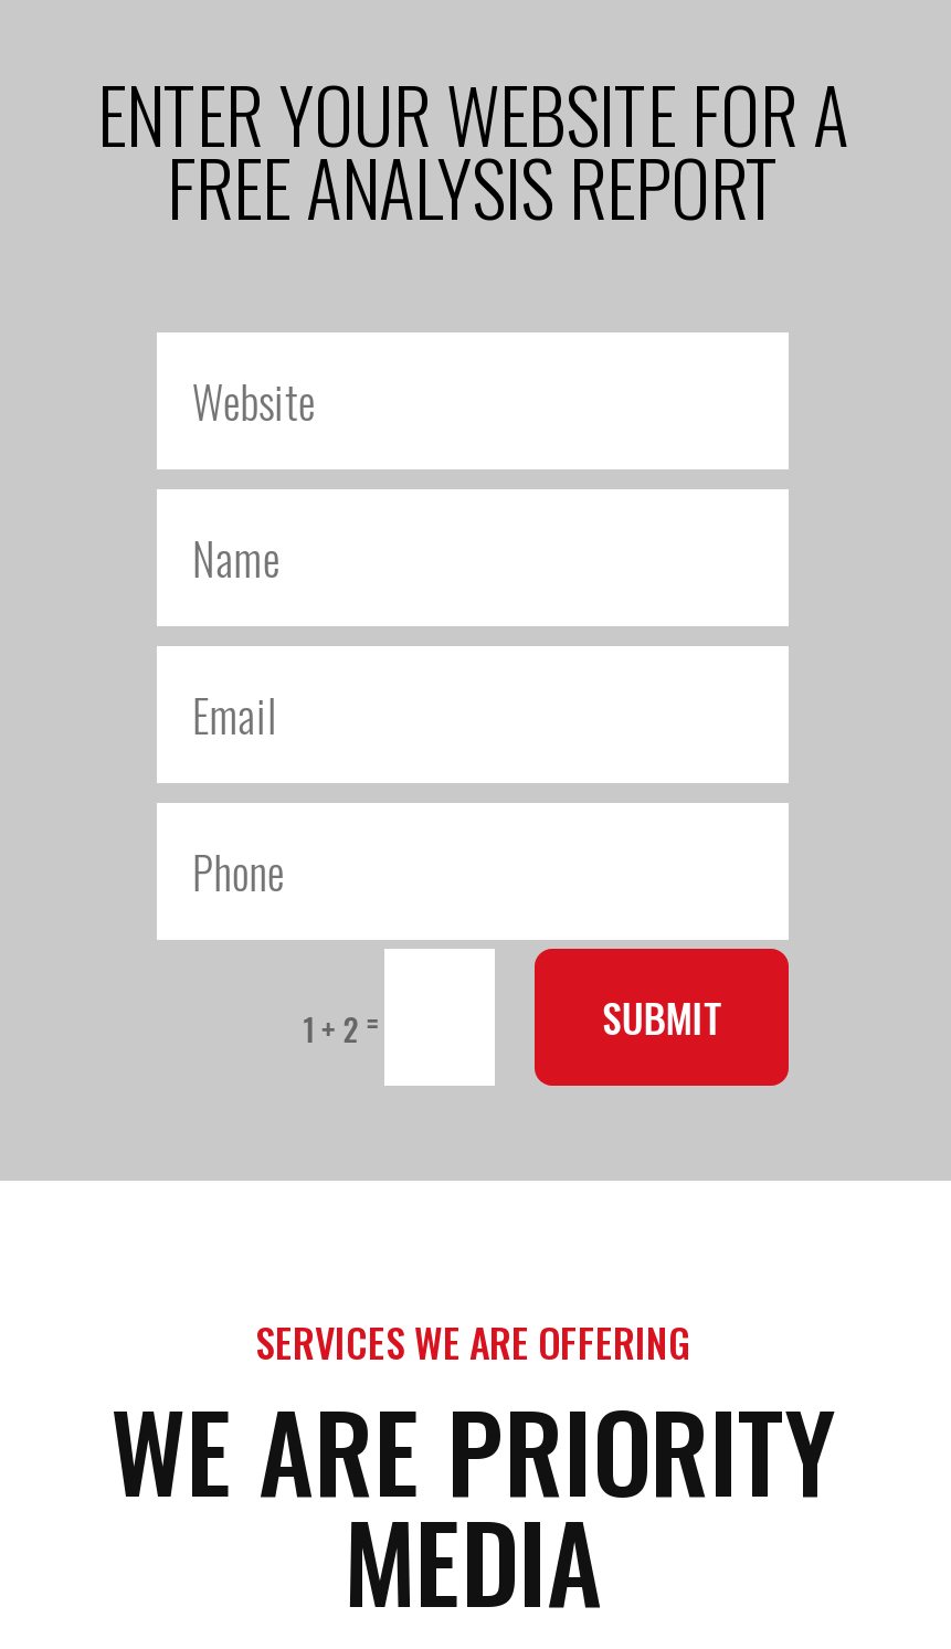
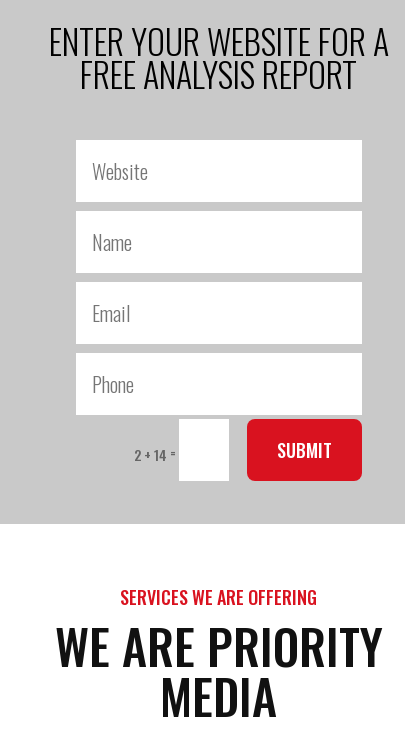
[303,1000,385,1051] 1 + 2 = -> [134,442,179,465] 2 + 14 =

